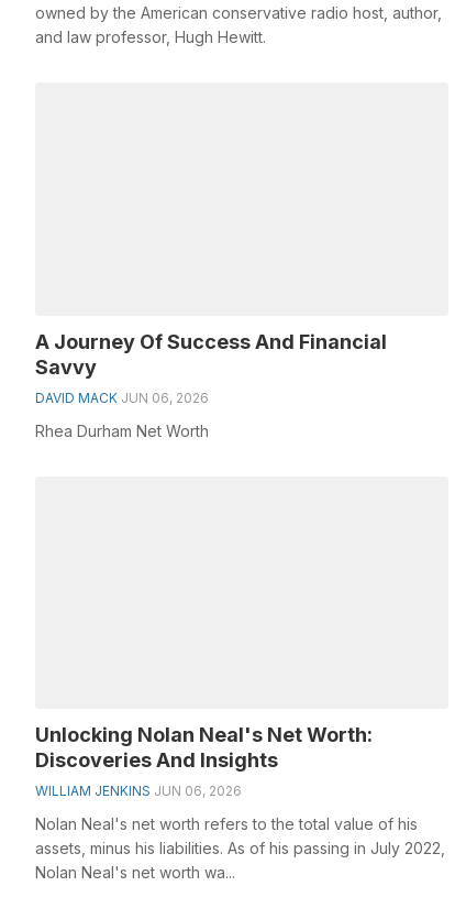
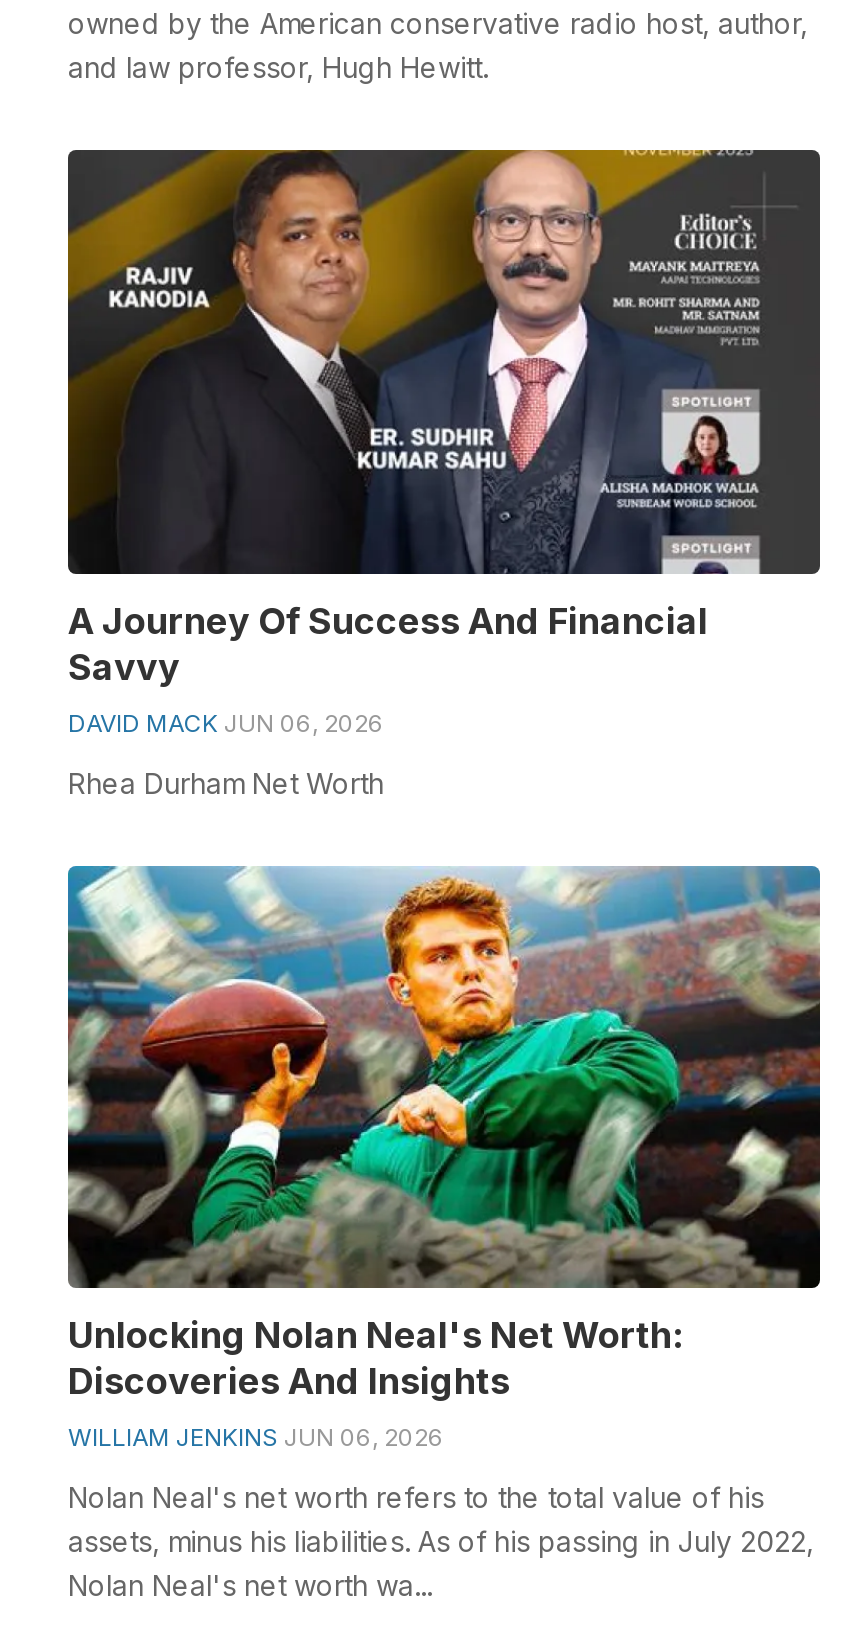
none -> [66,148,822,576] [image]
none -> [66,864,822,1290] [image]

